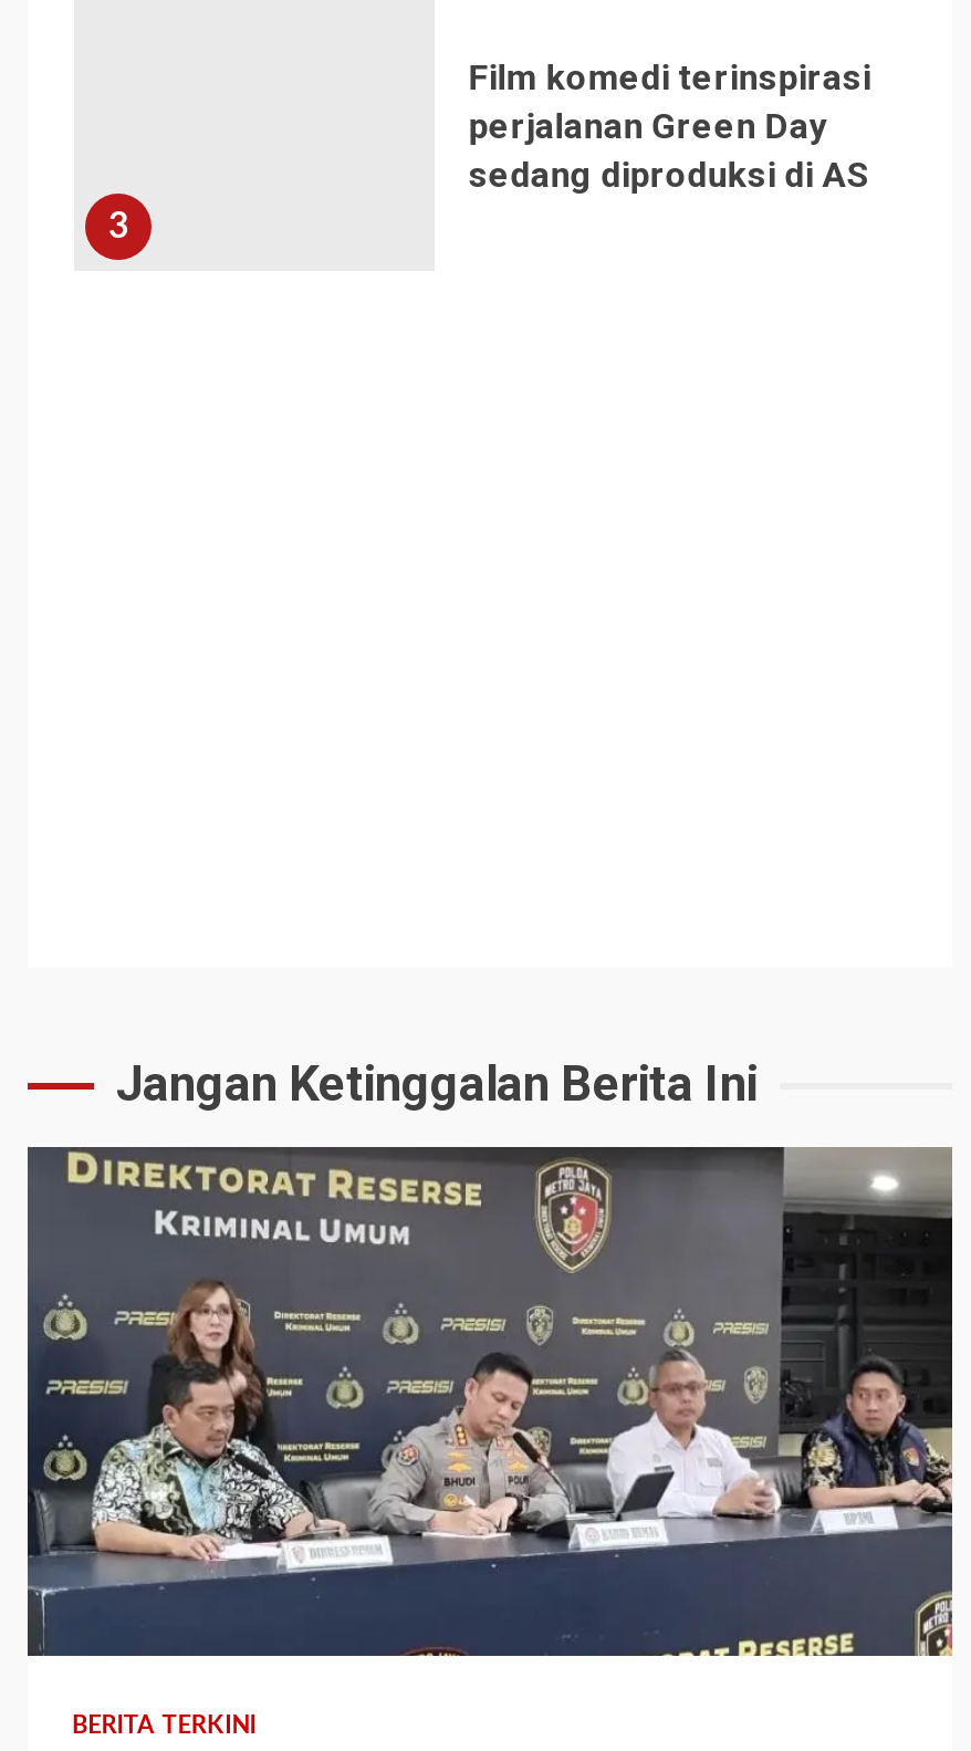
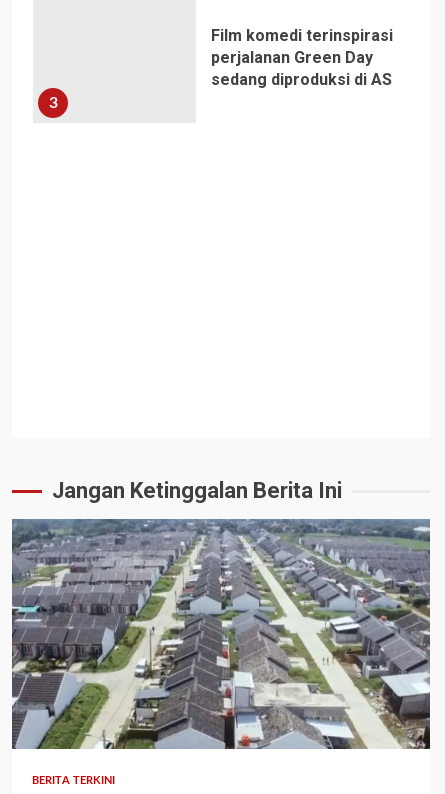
[25,1145,954,1658] [image] -> [11,518,431,750] [image]

